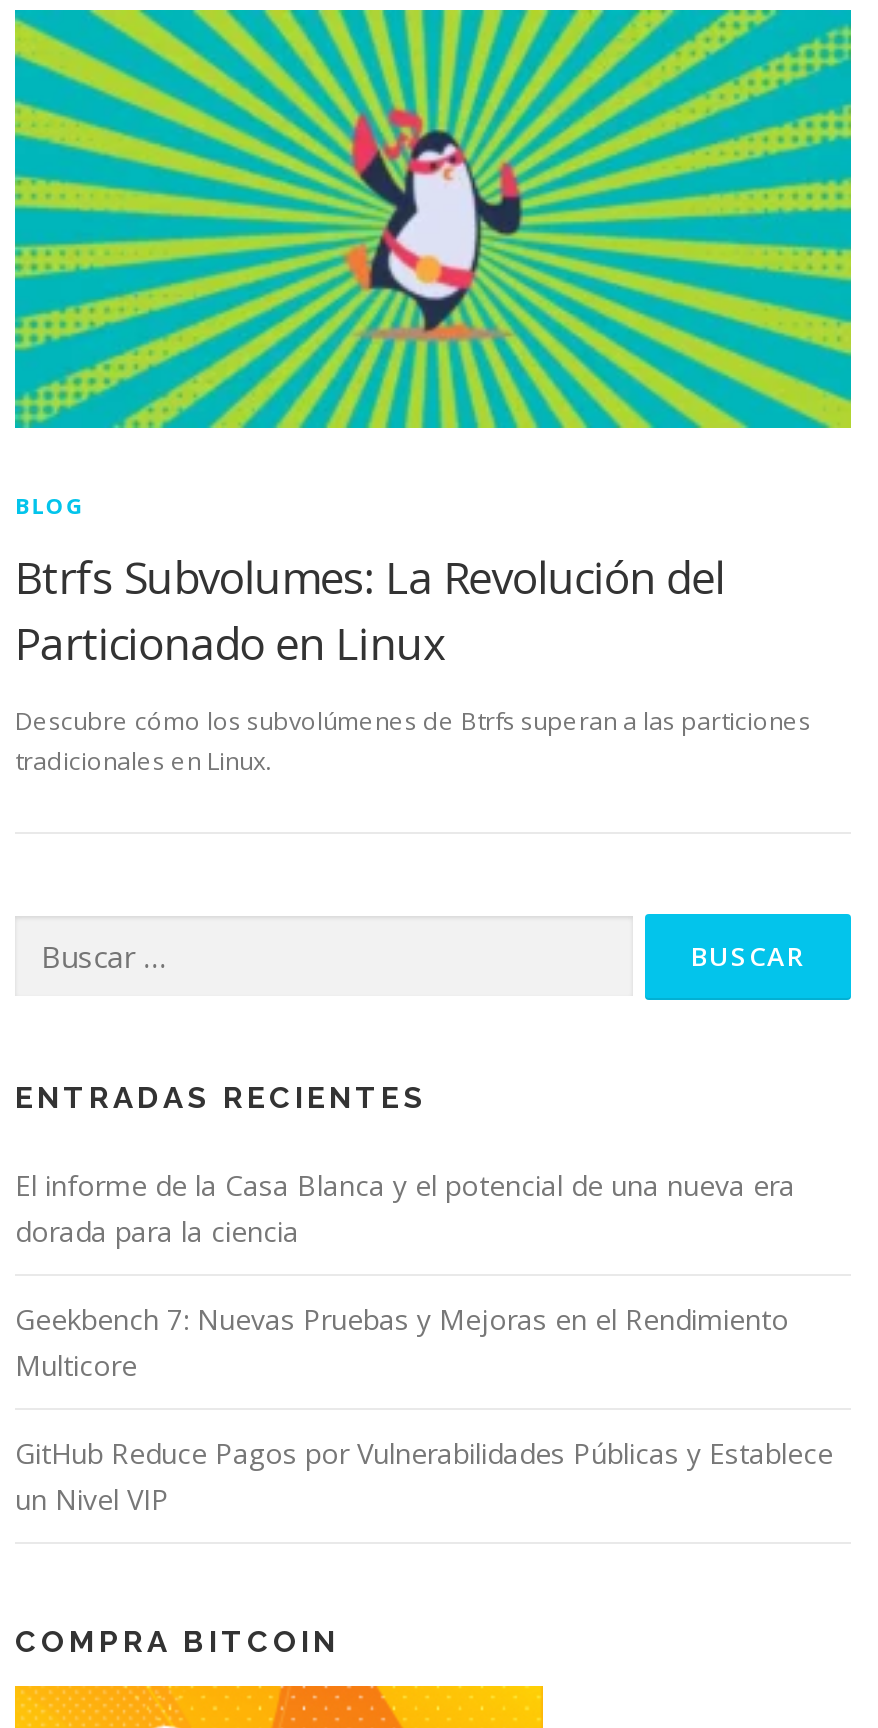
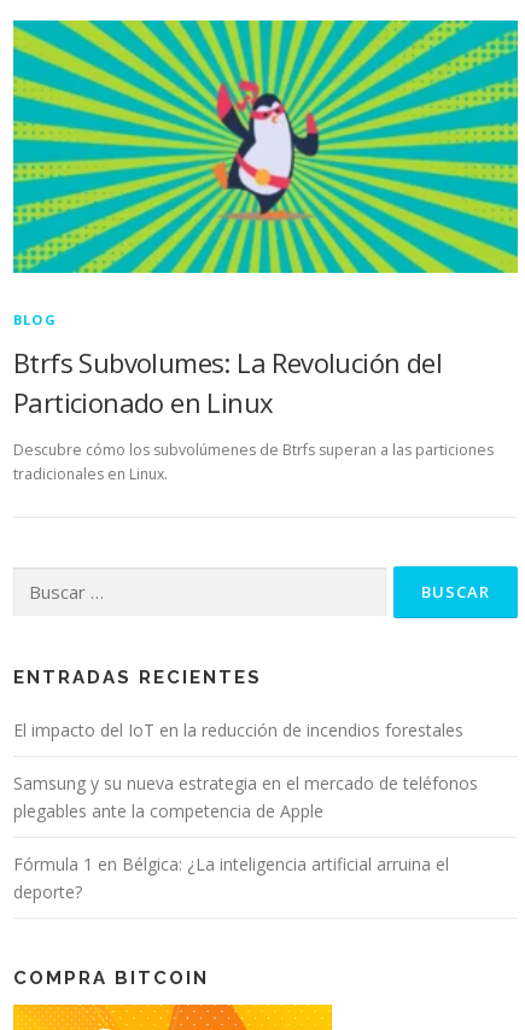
[15,1166,795,1250] El informe de la Casa Blanca y el potencial de una nueva era | dorada para la ciencia -> [13,719,463,742] El impacto del IoT en la reducción de incendios forestales
[15,1300,789,1384] Geekbench 7: Nuevas Pruebas y Mejoras en el Rendimiento | Multicore -> [13,772,478,822] Samsung y su nueva estrategia en el mercado de teléfonos | plegables ante la competencia de Apple
[15,1434,833,1518] GitHub Reduce Pagos por Vulnerabilidades Públicas y Establece | un Nivel VIP -> [13,853,449,903] Fórmula 1 en Bélgica: ¿La inteligencia artificial arruina el | deporte?

